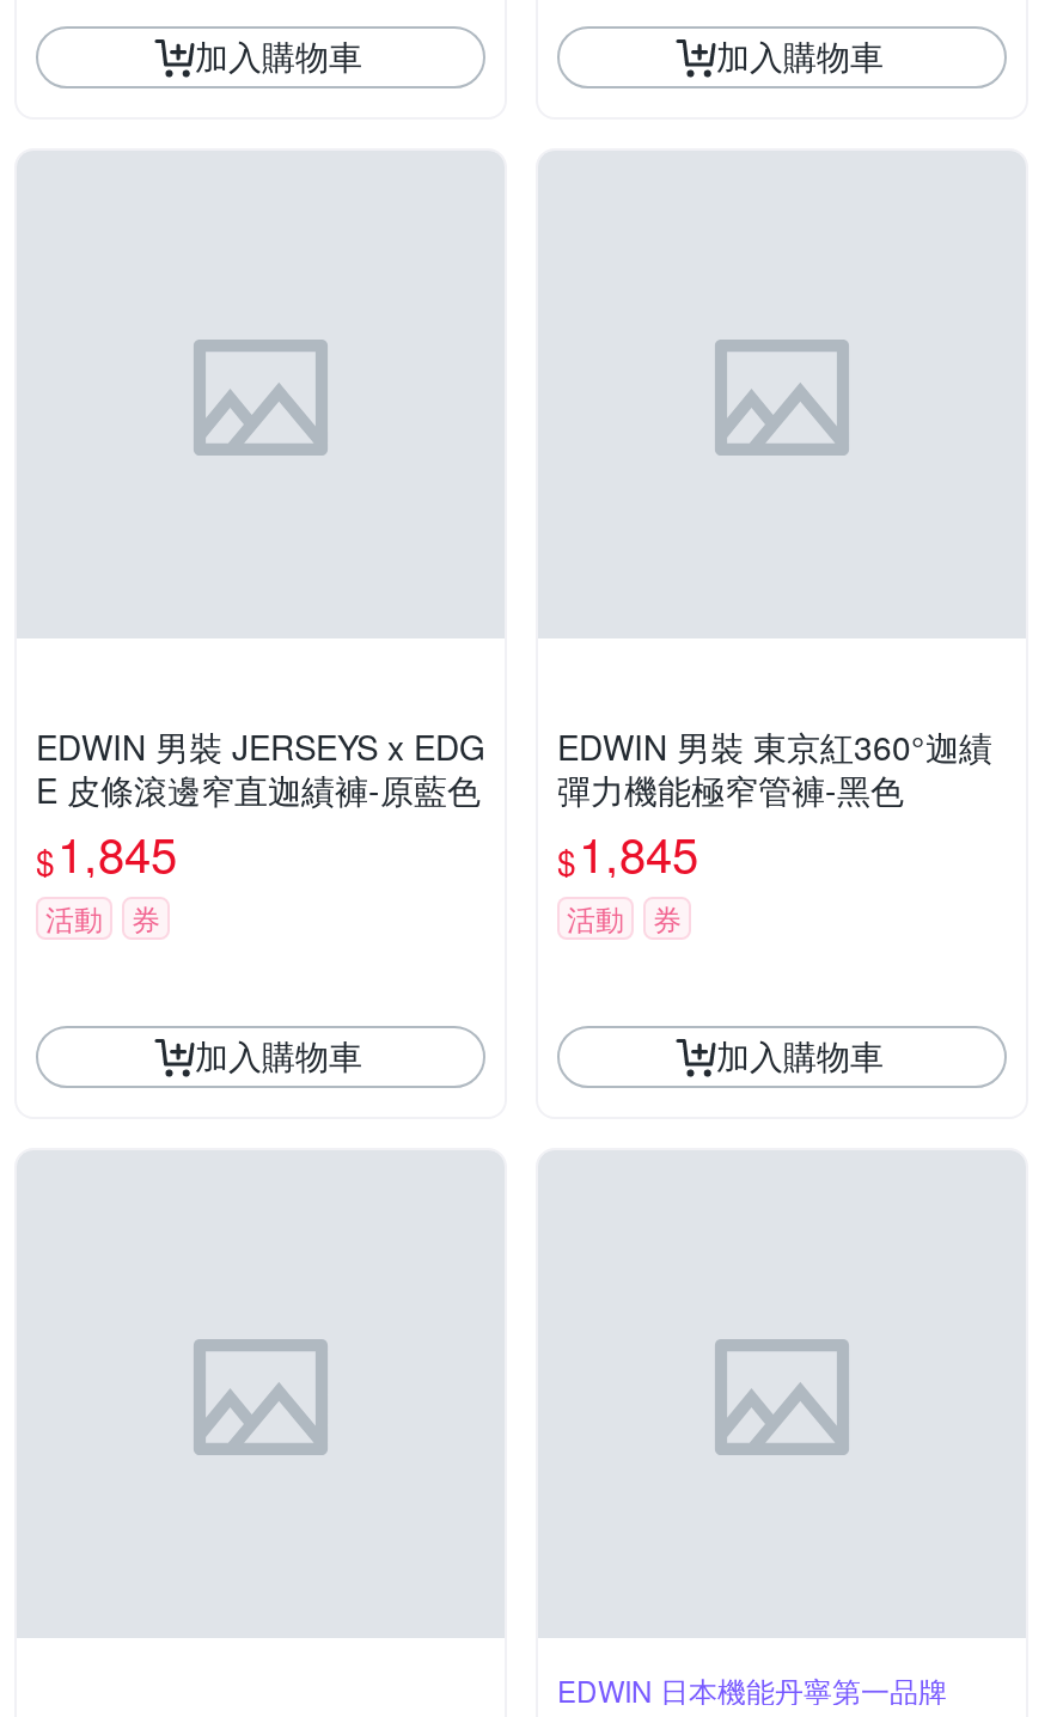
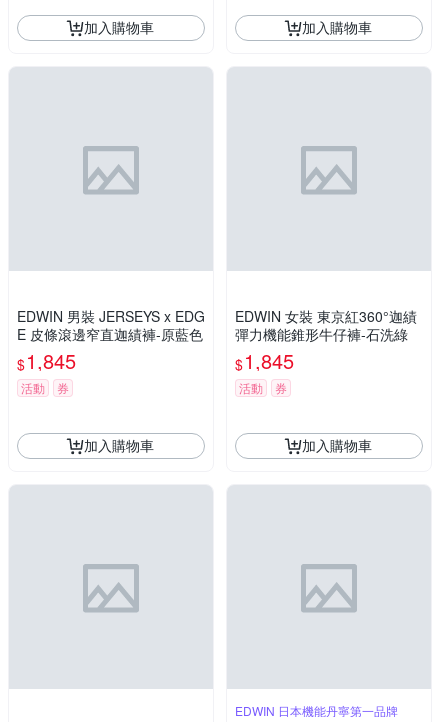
[557,722,992,813] EDWIN 男裝 東京紅360°迦績 | 彈力機能極窄管褲-黑色 -> [235,306,417,344] EDWIN 女裝 東京紅360°迦績 | 彈力機能錐形牛仔褲-石洗綠

